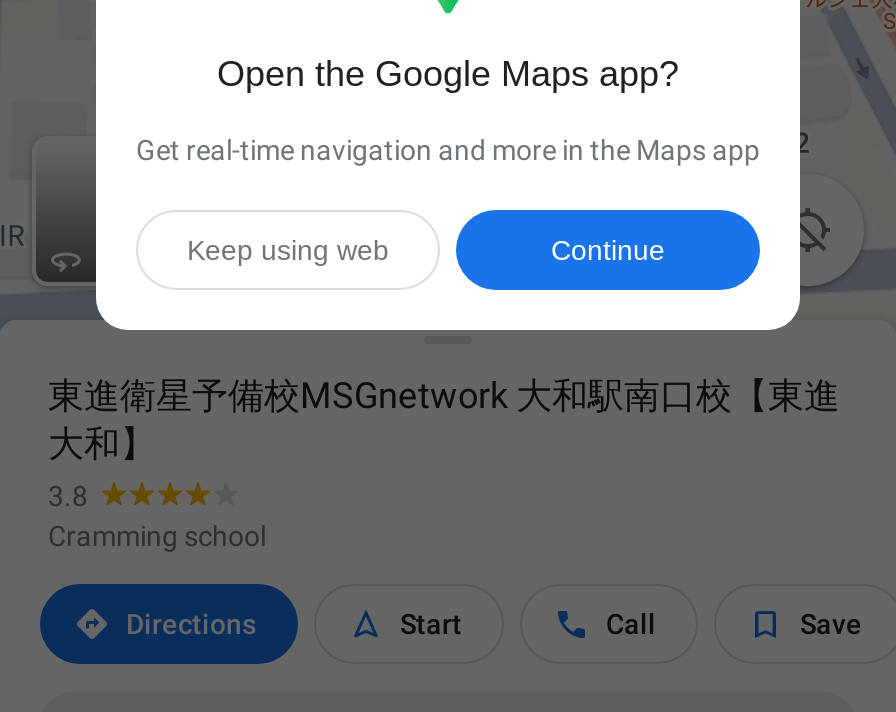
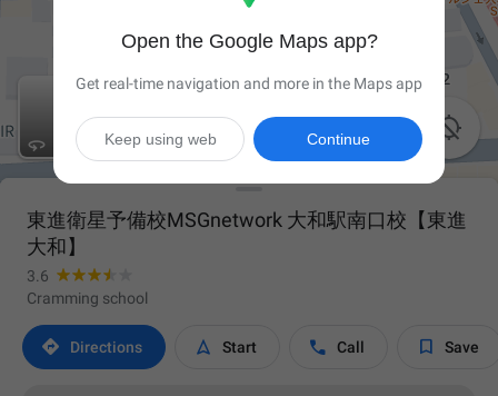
[48,480,88,512] 3.8 -> [27,267,49,285] 3.6

